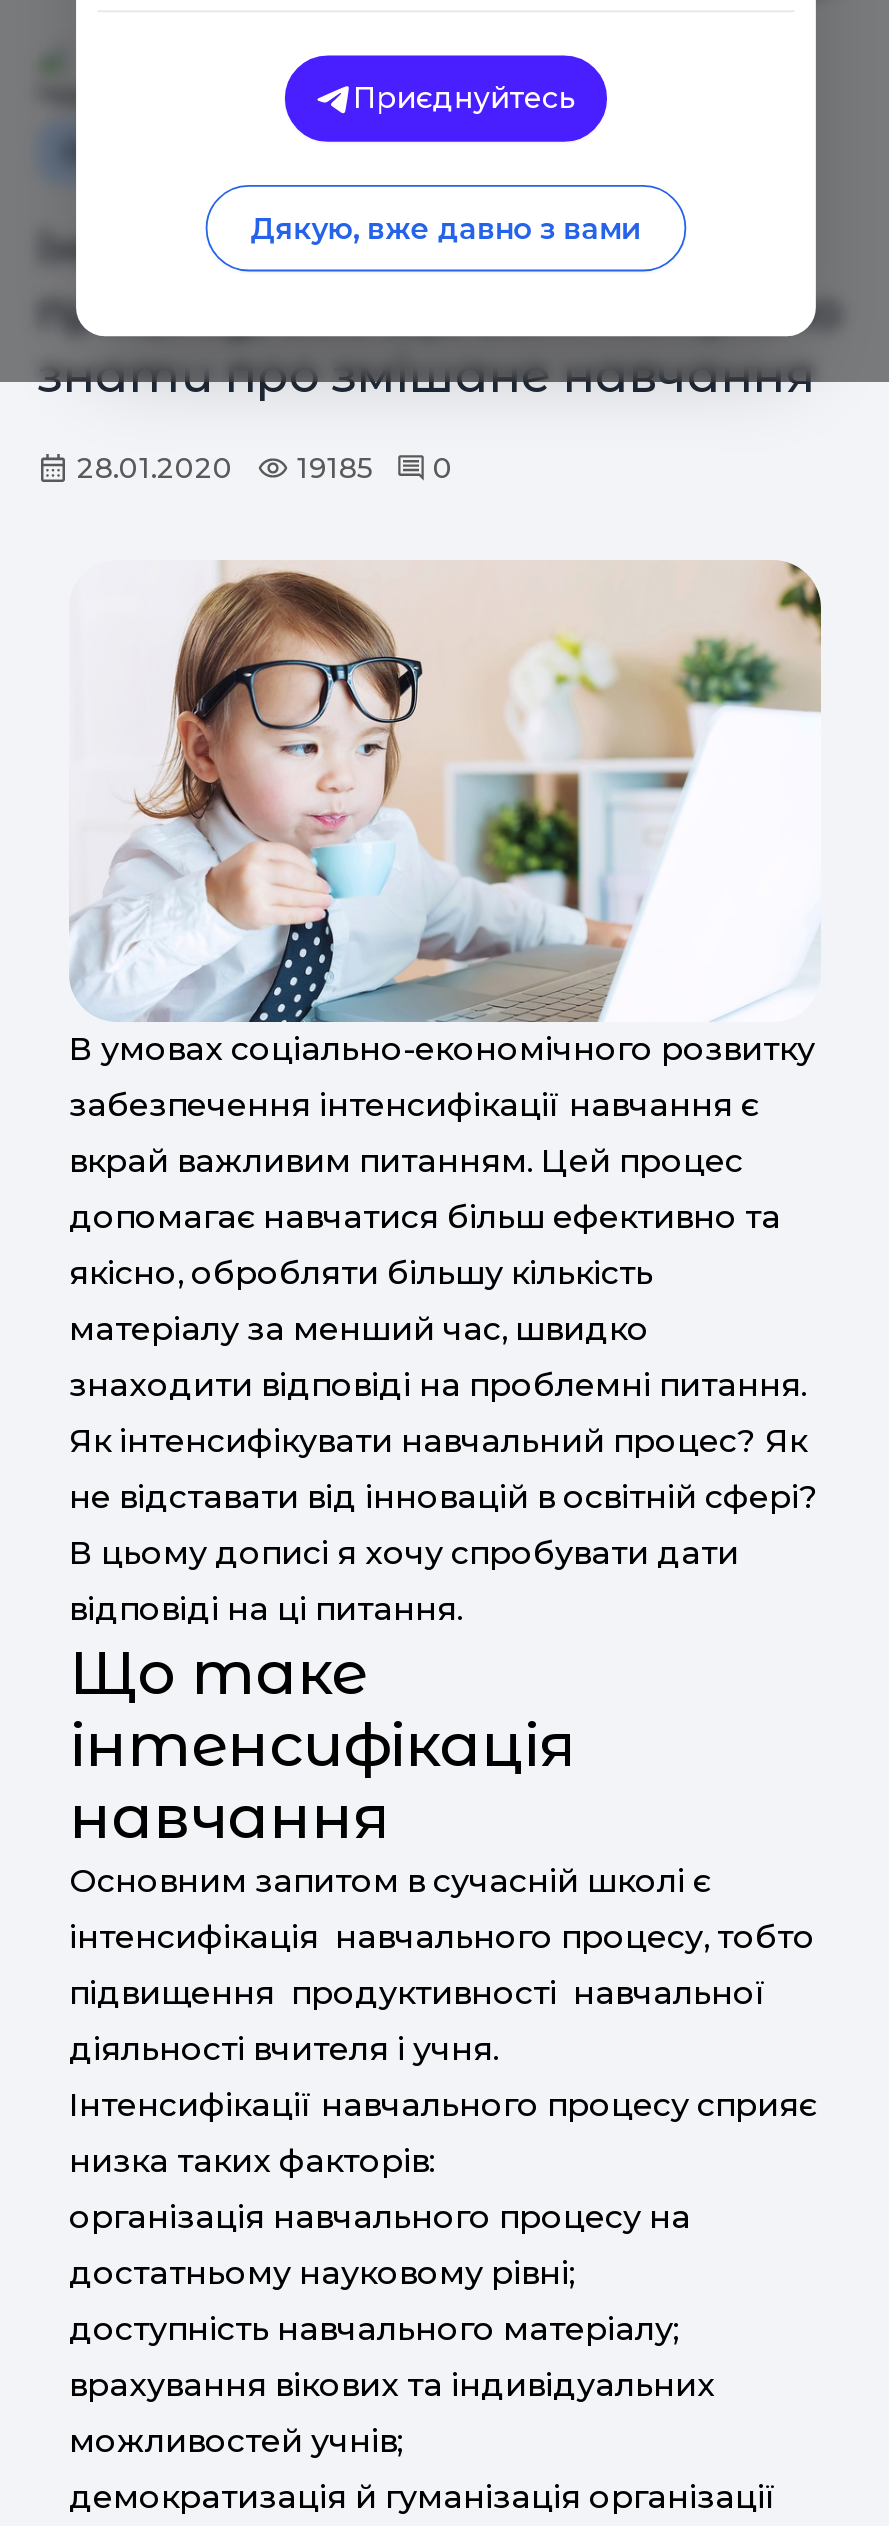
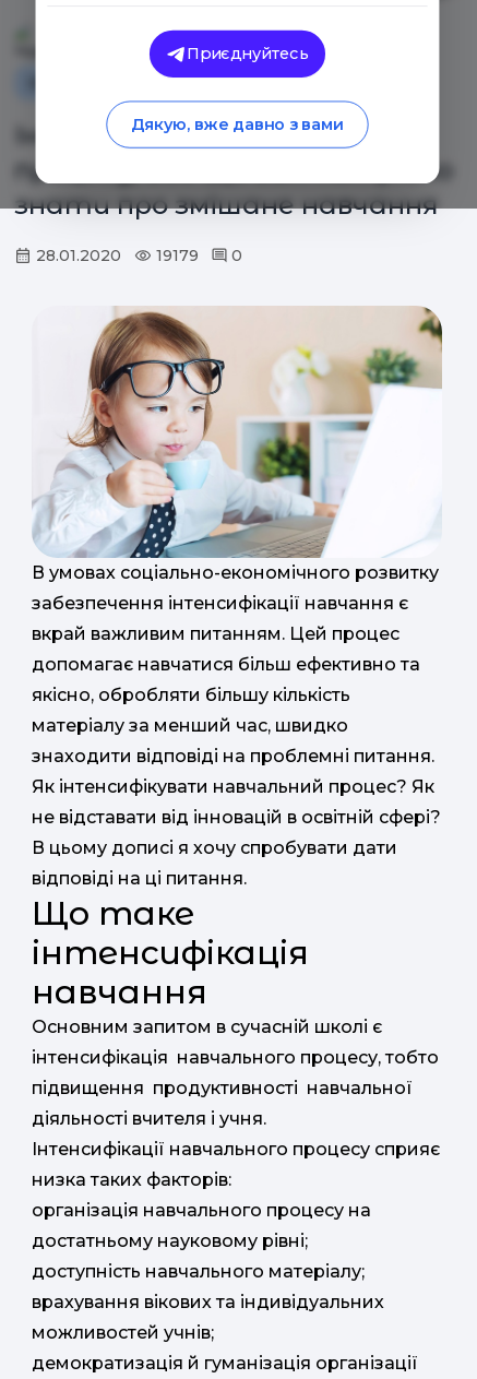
[77,450,453,486] 28.01.2020 19185 0 -> [36,246,242,265] 28.01.2020 19179 0

